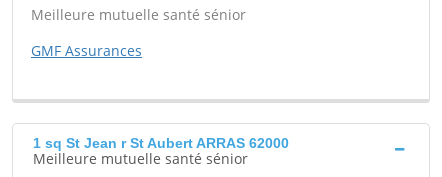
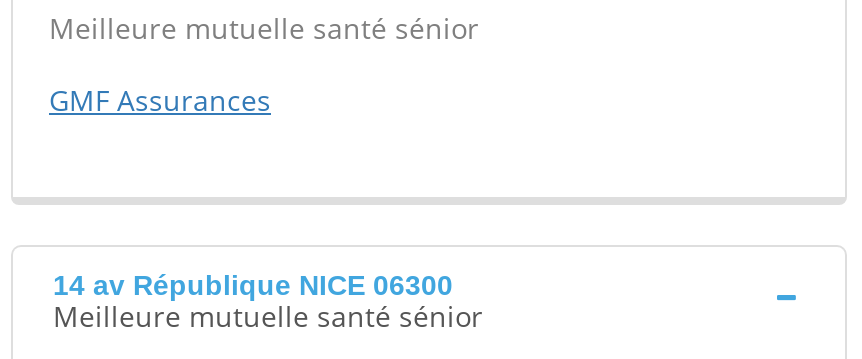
[33,135,289,151] 1 sq St Jean r St Aubert ARRAS 62000 -> [53,269,453,301] 14 av République NICE 06300

